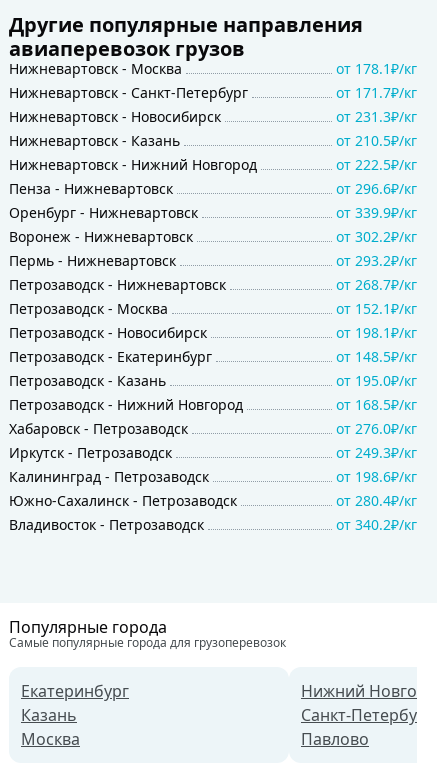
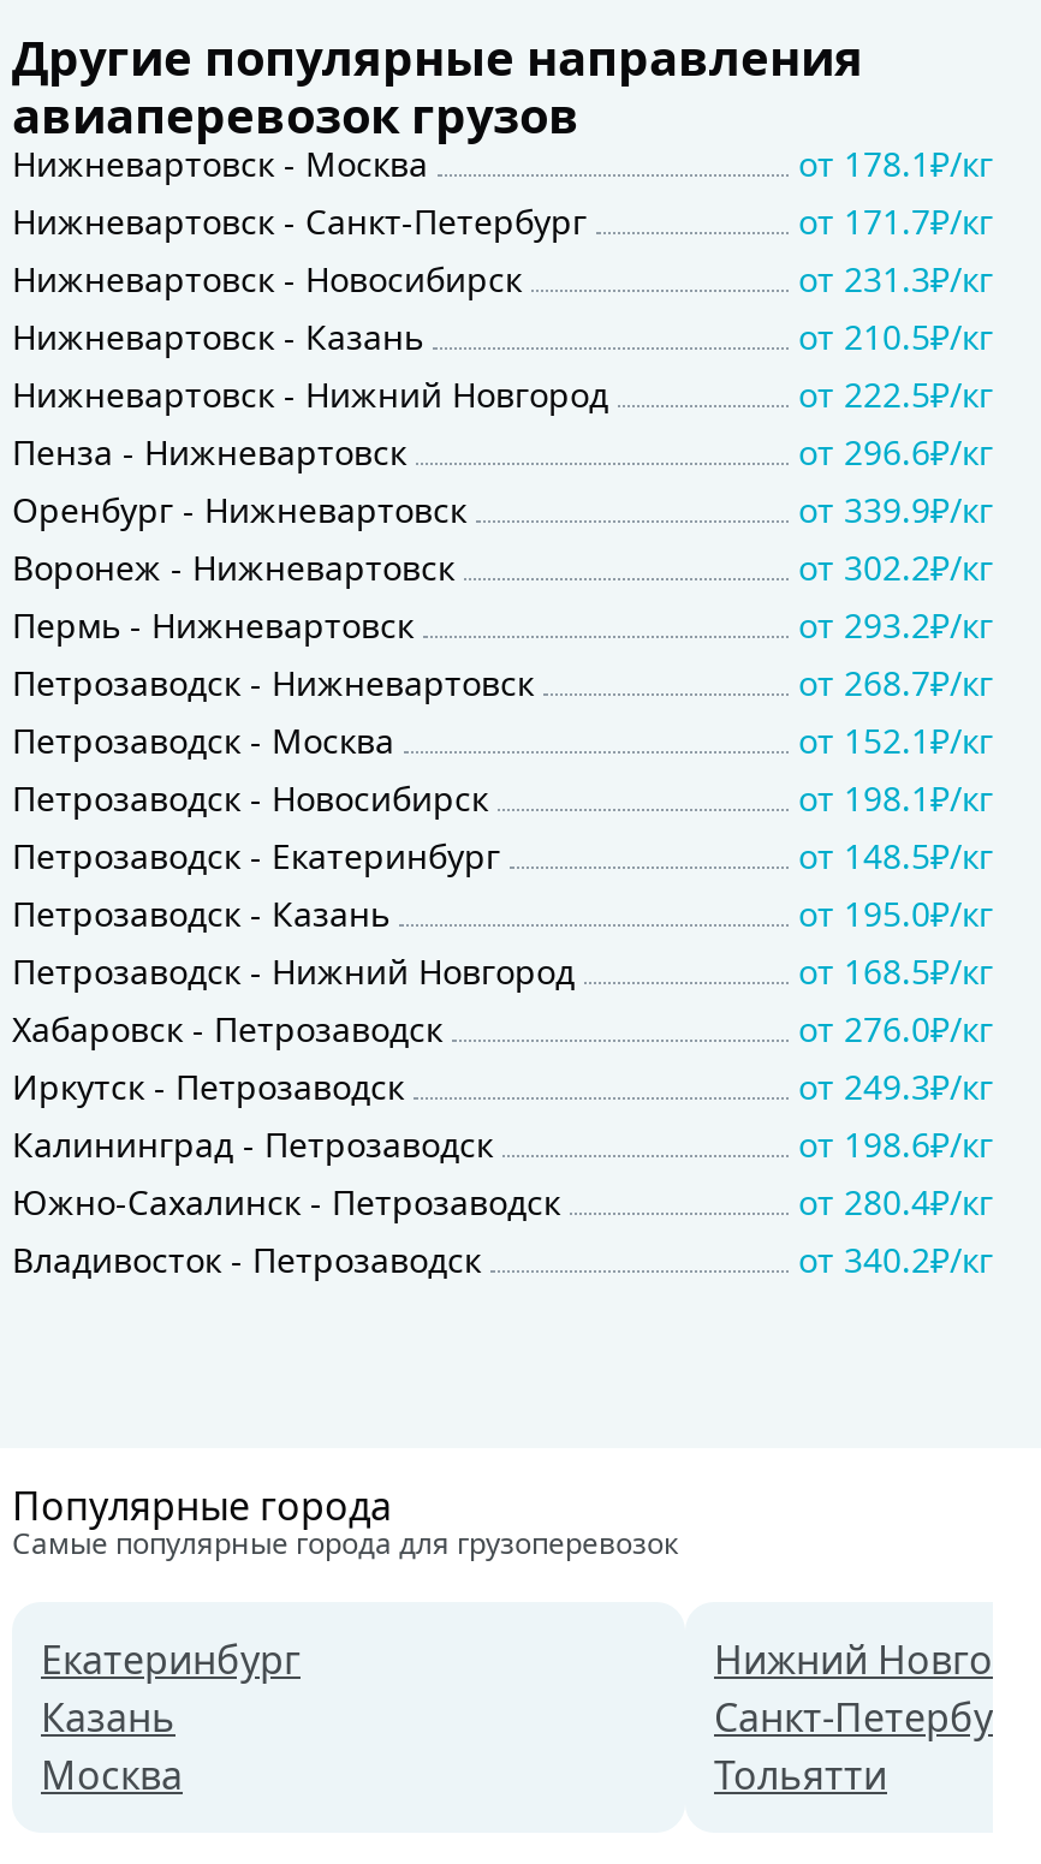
[301,728,369,750] Павлово -> [714,1750,887,1802] Тольятти

